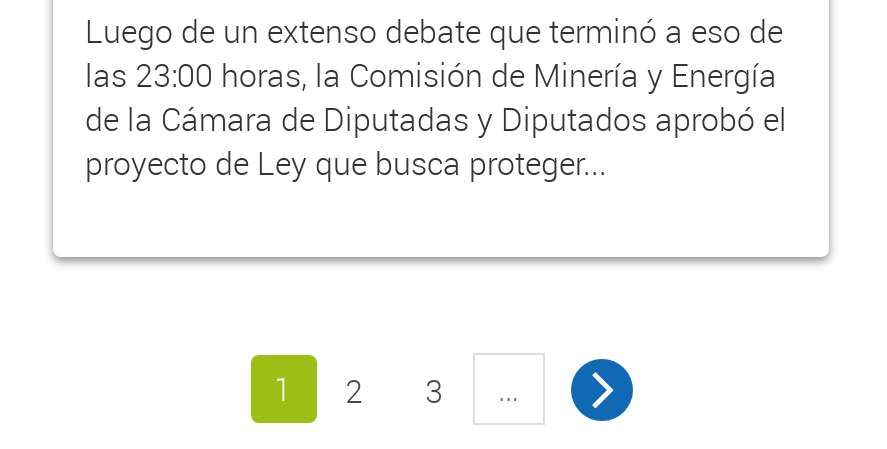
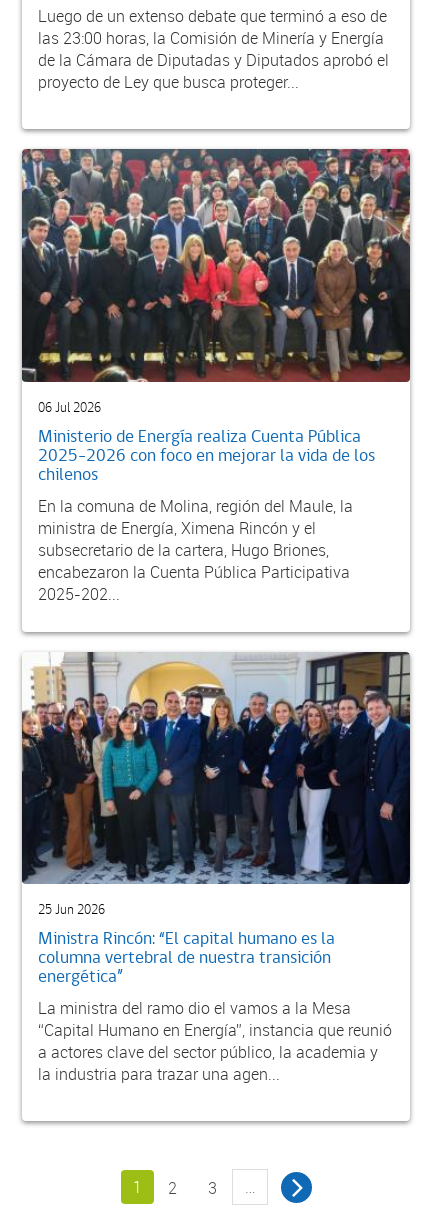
none -> [21,148,411,605] [image] | 06 Jul 2026 | Ministerio de Energía realiza Cuenta Pública | 2025-2026 con foco en mejorar la vida de los | chilenos | En la comuna de Molina, región del Maule, la | ministra de Energía, Ximena Rincón y el | subsecretario de la cartera, Hugo Briones, | encabezaron la Cuenta Pública Participativa | 2025-202...
none -> [21,651,411,1085] [image] | 25 Jun 2026 | Ministra Rincón: “El capital humano es la | columna vertebral de nuestra transición | energética” | La ministra del ramo dio el vamos a la Mesa | “Capital Humano en Energía”, instancia que reunió | a actores clave del sector público, la academia y | la industria para trazar una agen...

